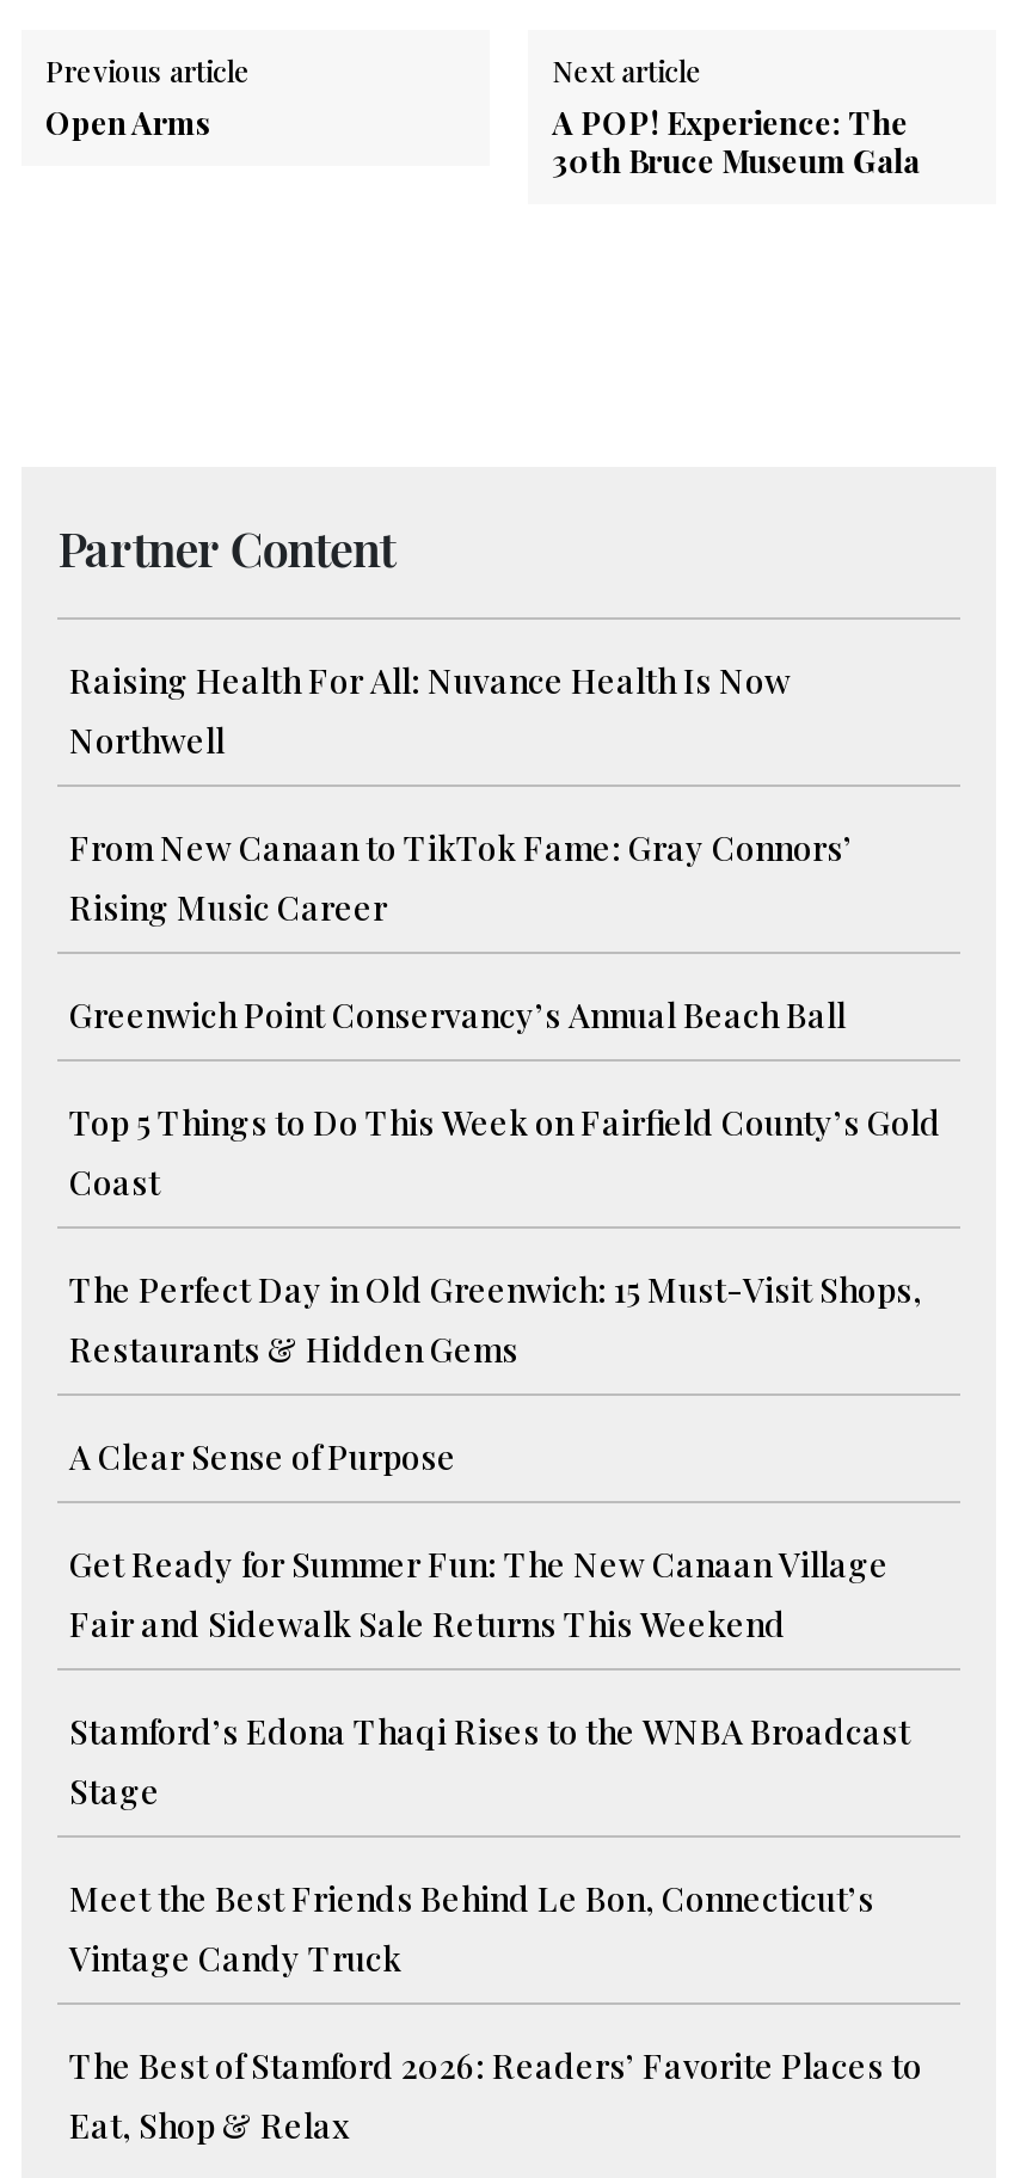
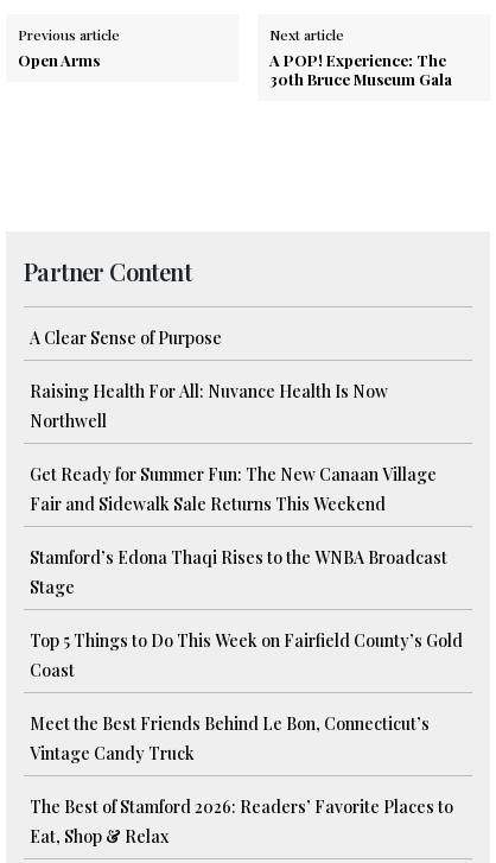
moved [69,658,791,763] -> [30,380,388,432]: Raising Health For All: Nuvance Health Is Now | Northwell
[69,825,922,1372] From New Canaan to TikTok Fame: Gray Connors’ | Rising Music Career | Greenwich Point Conservancy’s Annual Beach Ball | The Perfect Day in Old Greenwich: 15 Must-Visit Shops, | Restaurants & Hidden Gems -> none
moved [69,1100,941,1205] -> [30,629,463,681]: Top 5 Things to Do This Week on Fairfield County’s Gold | Coast
moved [69,1434,456,1479] -> [30,326,222,349]: A Clear Sense of Purpose
moved [69,1542,910,1814] -> [30,463,447,598]: Get Ready for Summer Fun: The New Canaan Village | Fair and Sidewalk Sale Returns This Weekend | Stamford’s Edona Thaqi Rises to the WNBA Broadcast | Stage

